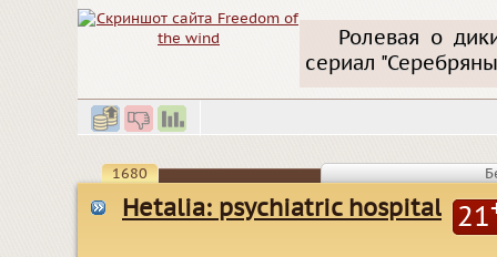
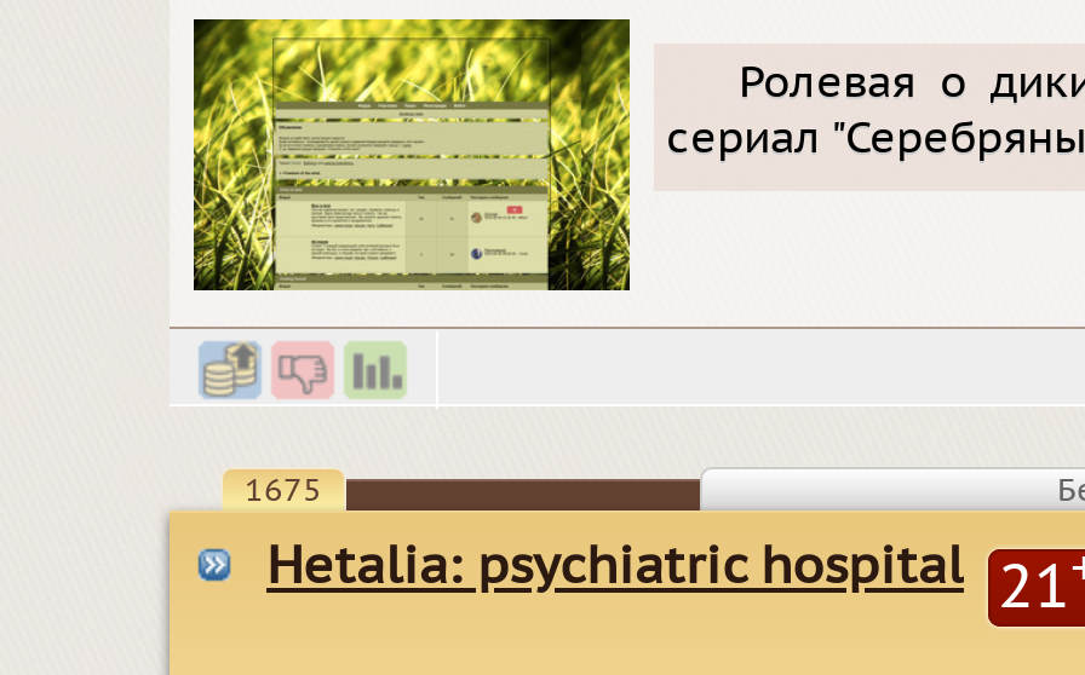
[78,9,300,81] [image] -> [170,17,649,293] [image]
[112,165,148,182] 1680 -> [245,472,322,511] 1675

